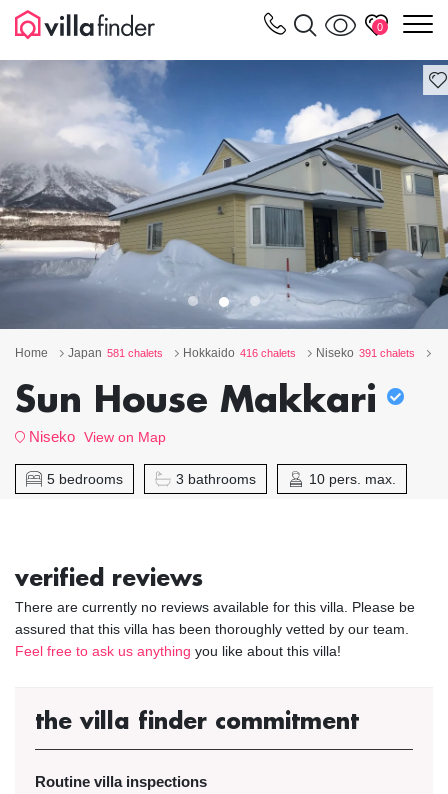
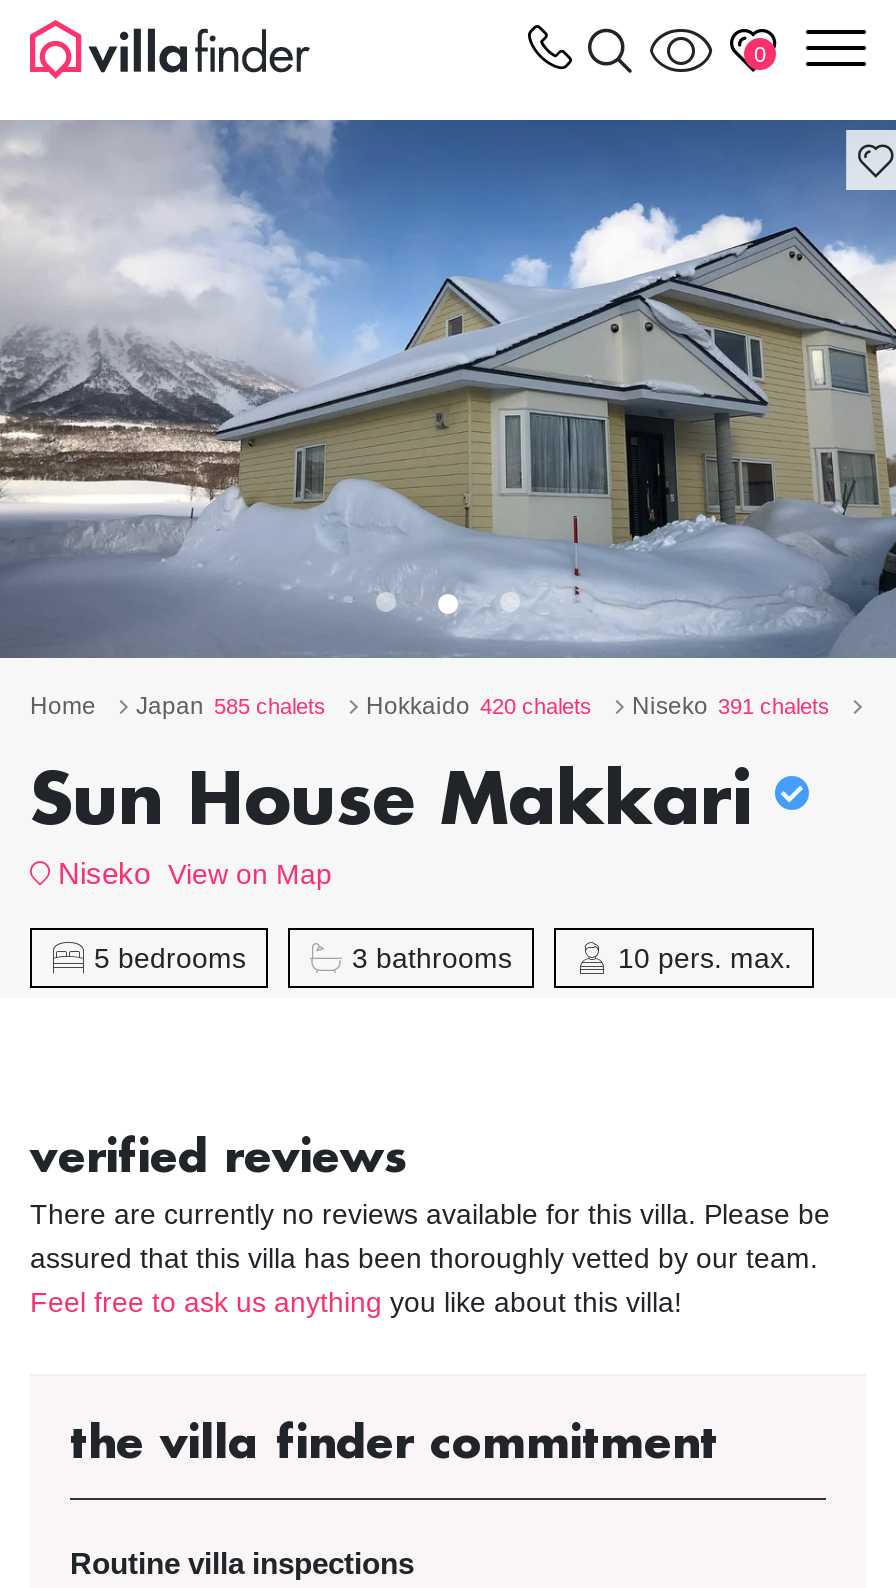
[68,346,163,360] Japan 581 chalets -> [136,692,326,720] Japan 585 chalets
[183,346,296,360] Hokkaido 416 chalets -> [366,692,592,720] Hokkaido 420 chalets

